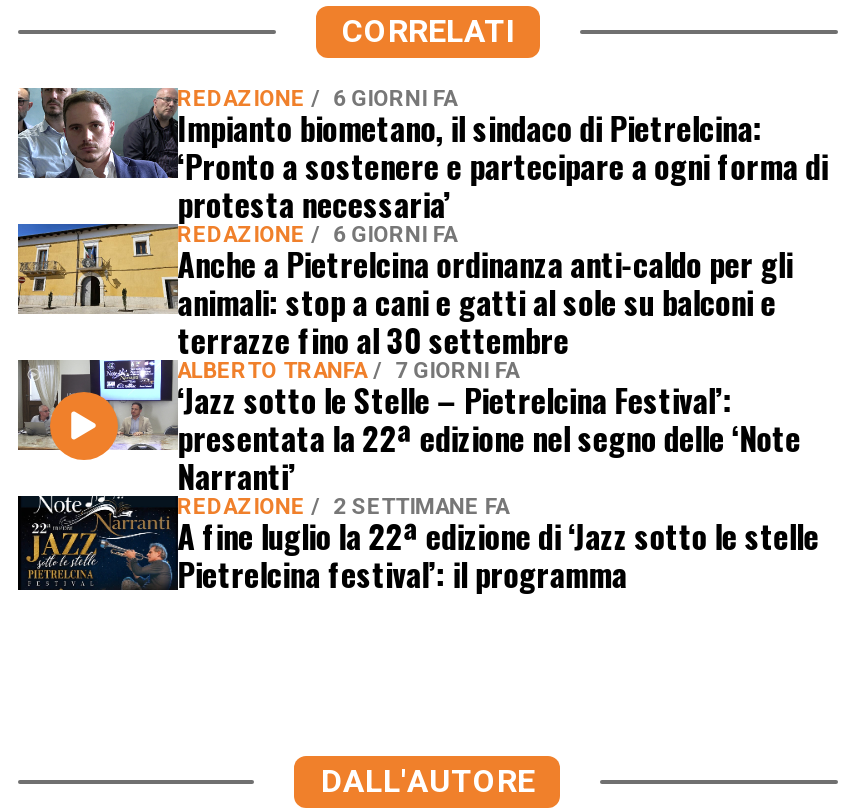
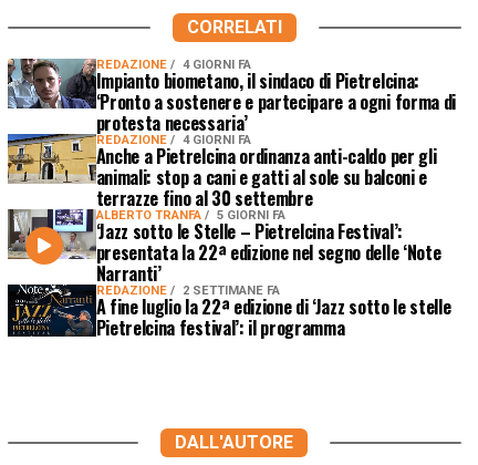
[177,86,457,112] REDAZIONE 6 GIORNI FA -> [96,58,251,72] REDAZIONE 4 GIORNI FA
[177,222,457,248] REDAZIONE 6 GIORNI FA -> [96,133,251,147] REDAZIONE 4 GIORNI FA
[177,358,519,384] ALBERTO TRANFA 7 GIORNI FA -> [96,208,285,223] ALBERTO TRANFA 5 GIORNI FA

